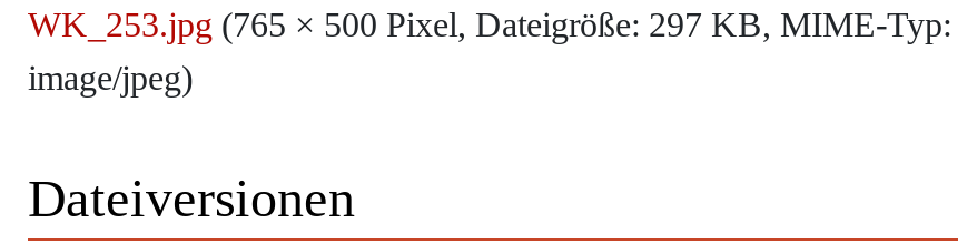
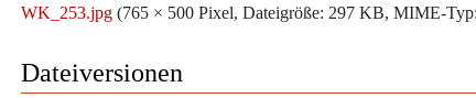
[28,60,193,98] image/jpeg) -> none

